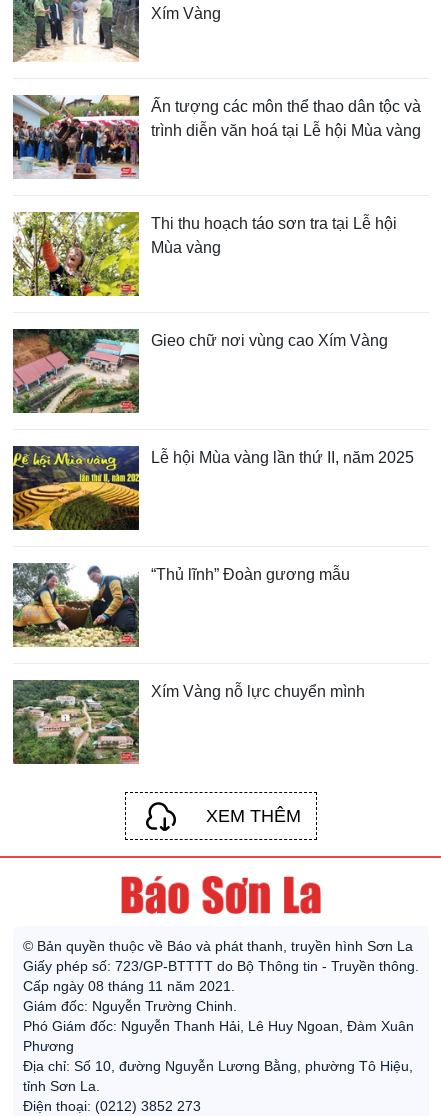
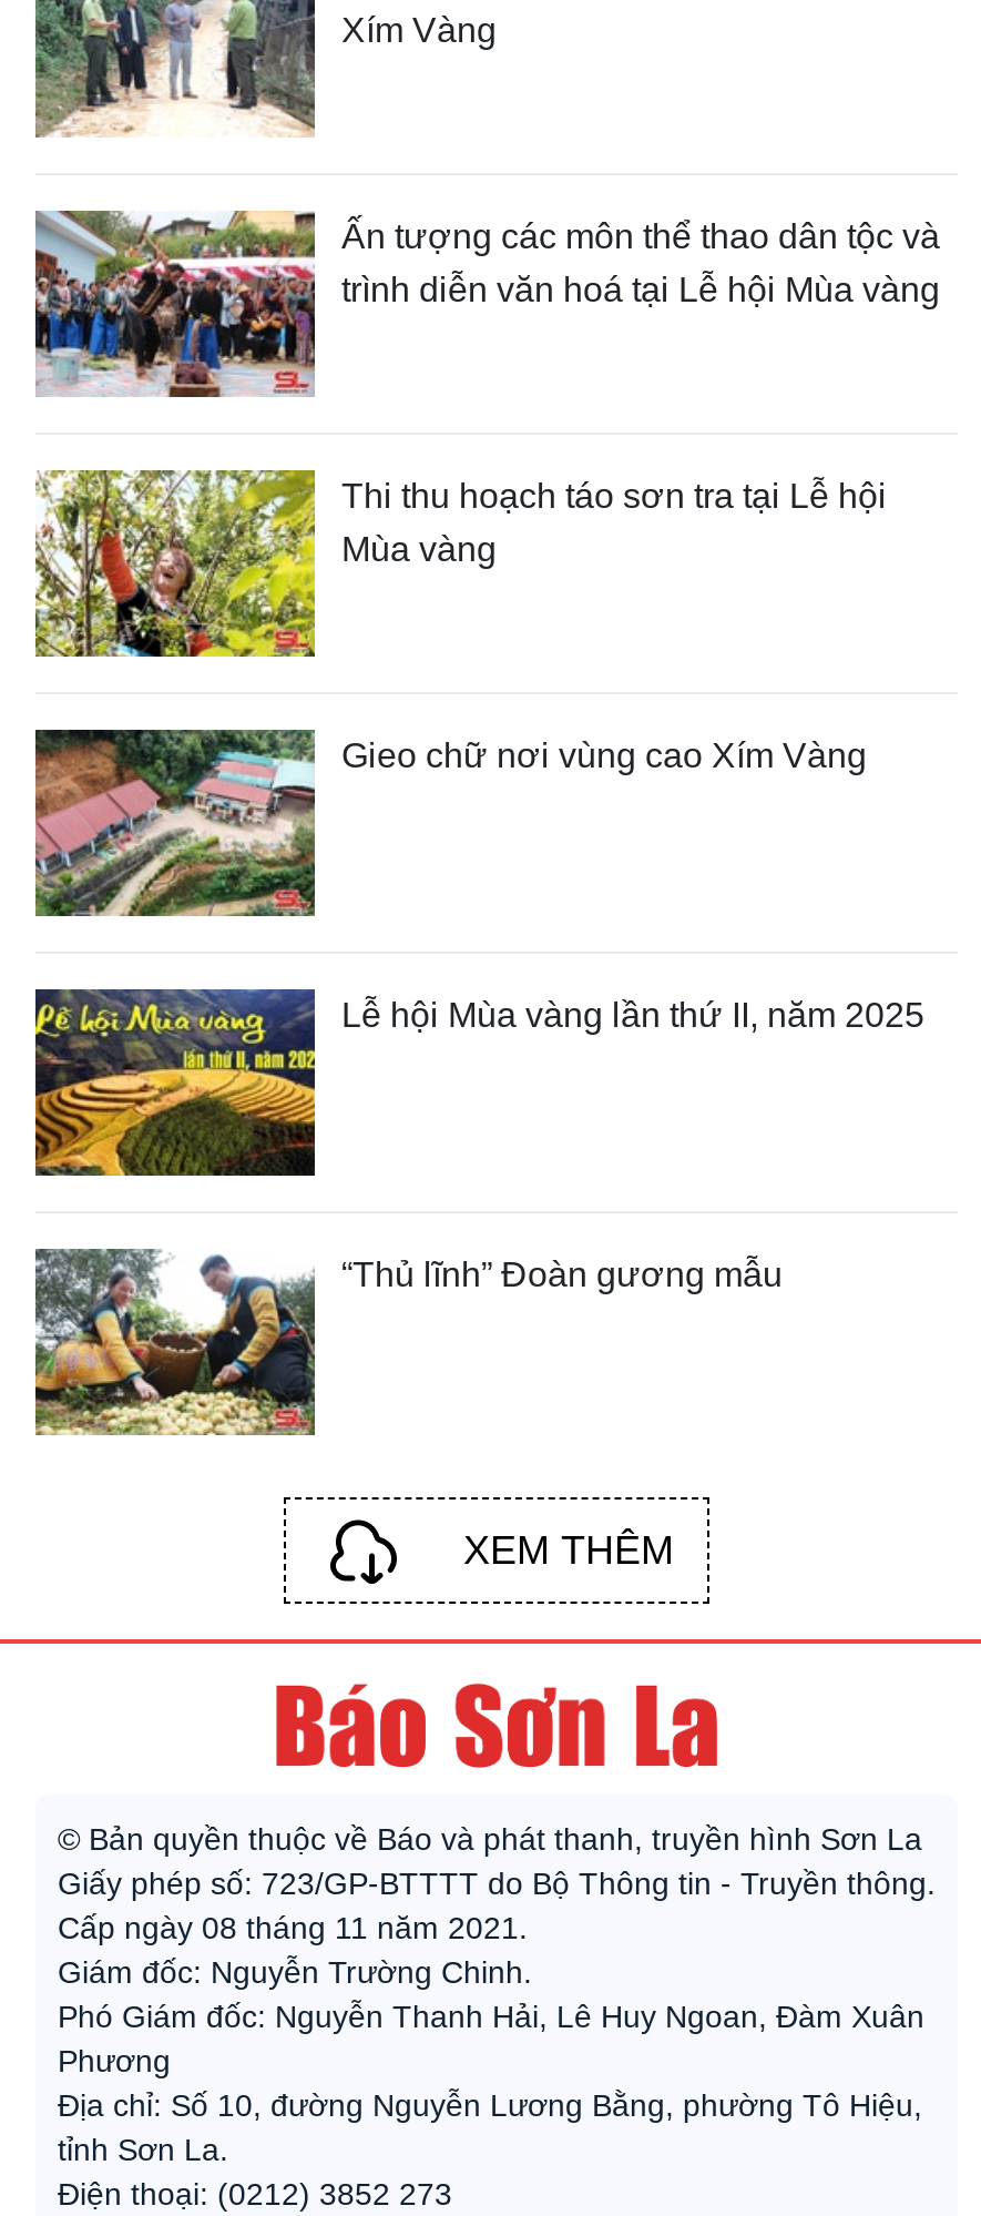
[12,679,365,765] [image] | Xím Vàng nỗ lực chuyển mình -> none

